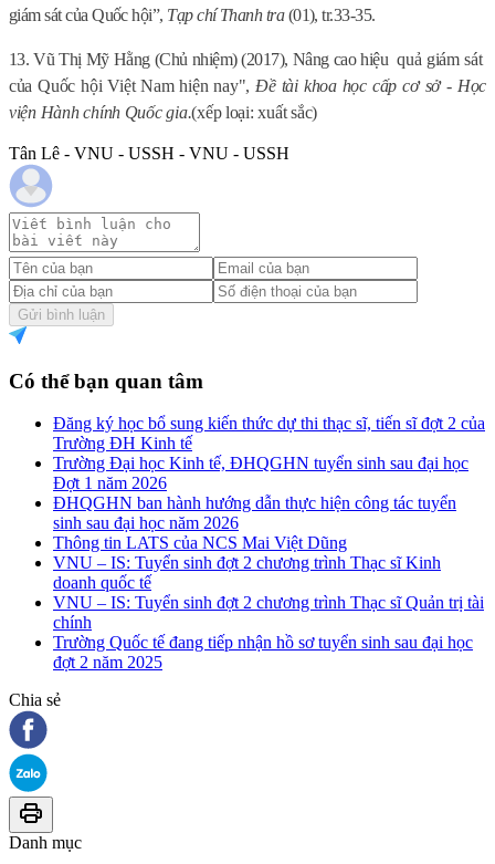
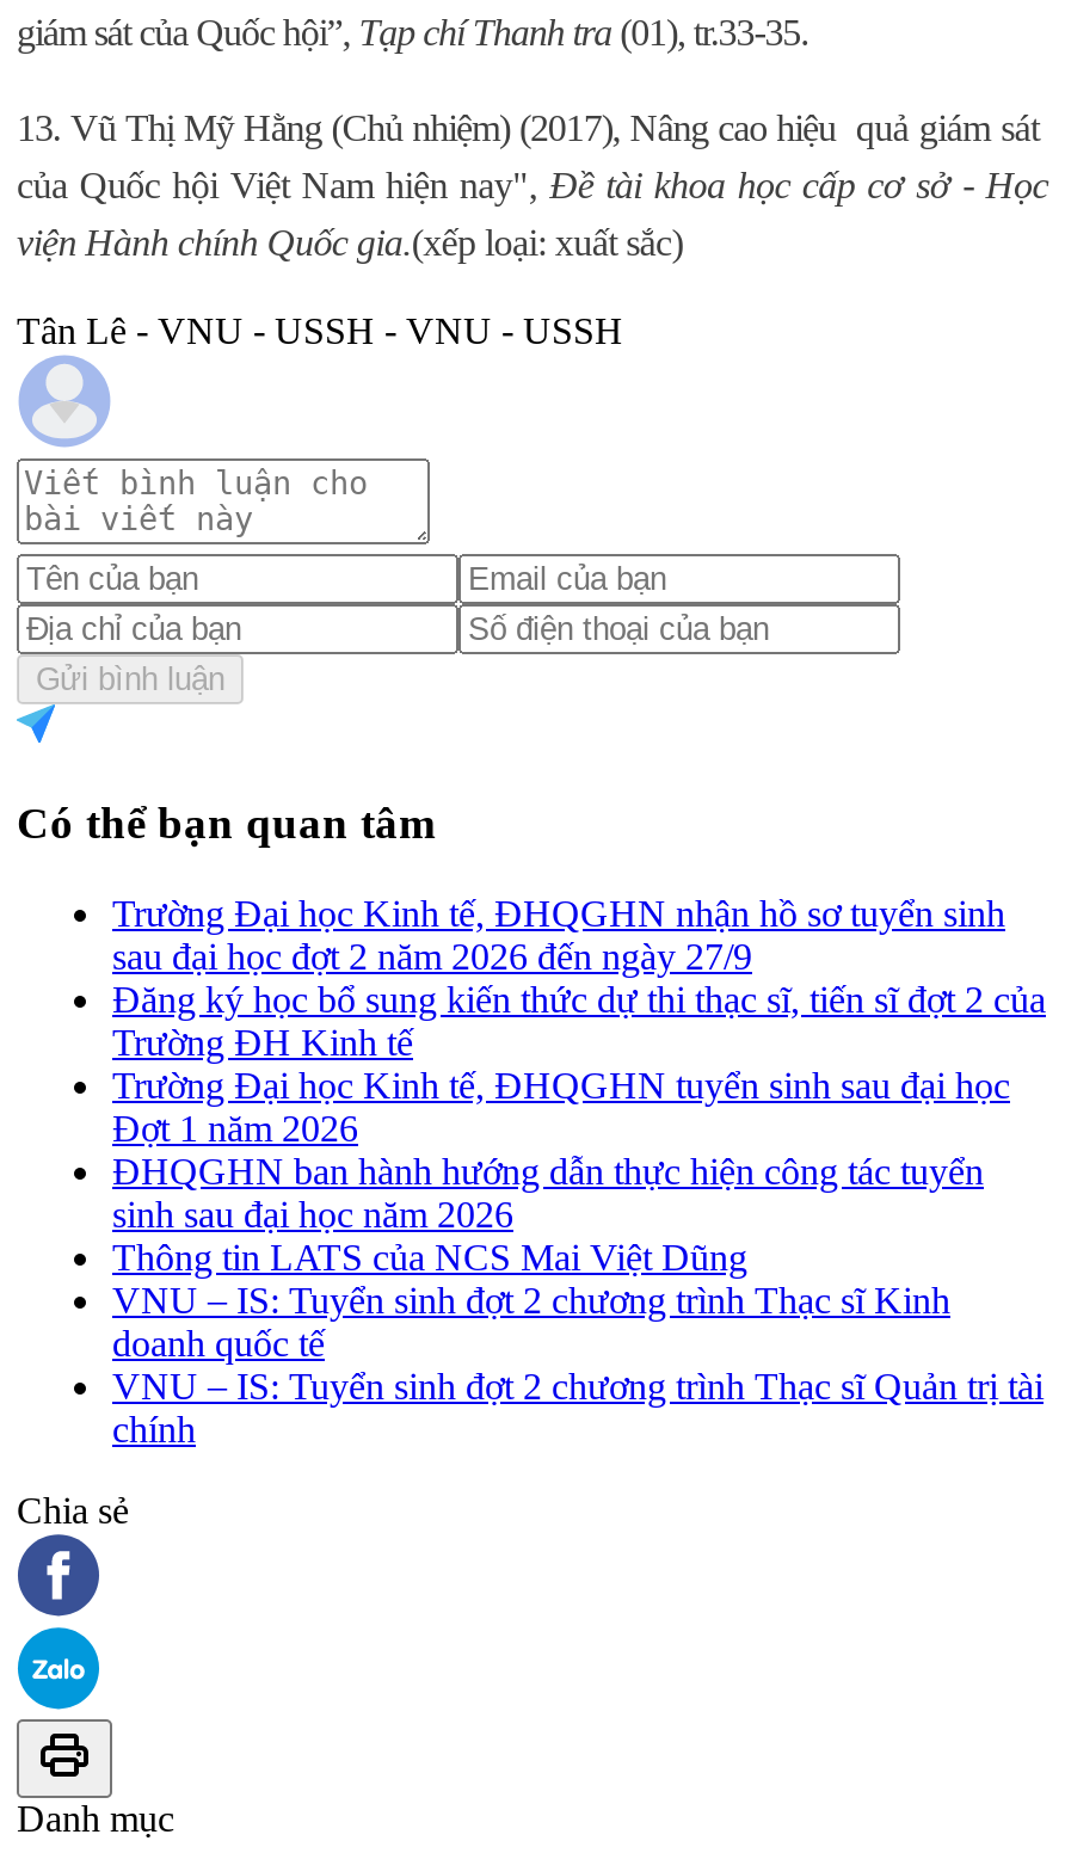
none -> [112,894,1005,977] Trường Đại học Kinh tế, ĐHQGHN nhận hồ sơ tuyển sinh | sau đại học đợt 2 năm 2026 đến ngày 27/9
moved [53,414,485,632] -> [112,980,1046,1450]: Đăng ký học bổ sung kiến thức dự thi thạc sĩ, tiến sĩ đợt 2 của | Trường ĐH Kinh tế | Trường Đại học Kinh tế, ĐHQGHN tuyển sinh sau đại học | ... | VNU – IS: Tuyển sinh đợt 2 chương trình Thạc sĩ Quản trị tài | chính
[53,633,473,672] Trường Quốc tế đang tiếp nhận hồ sơ tuyển sinh sau đại học | đợt 2 năm 2025 -> none

